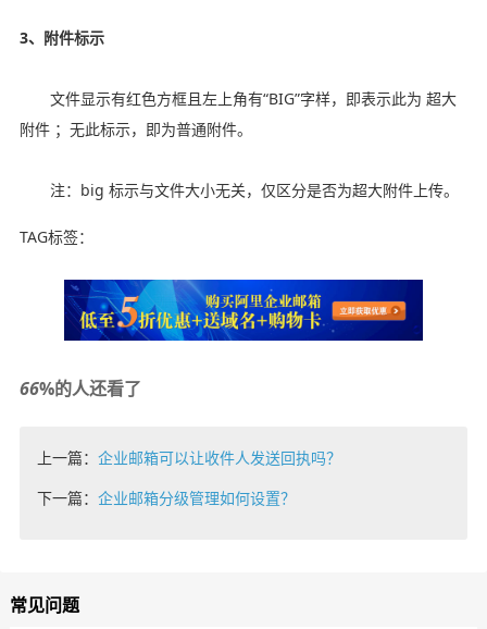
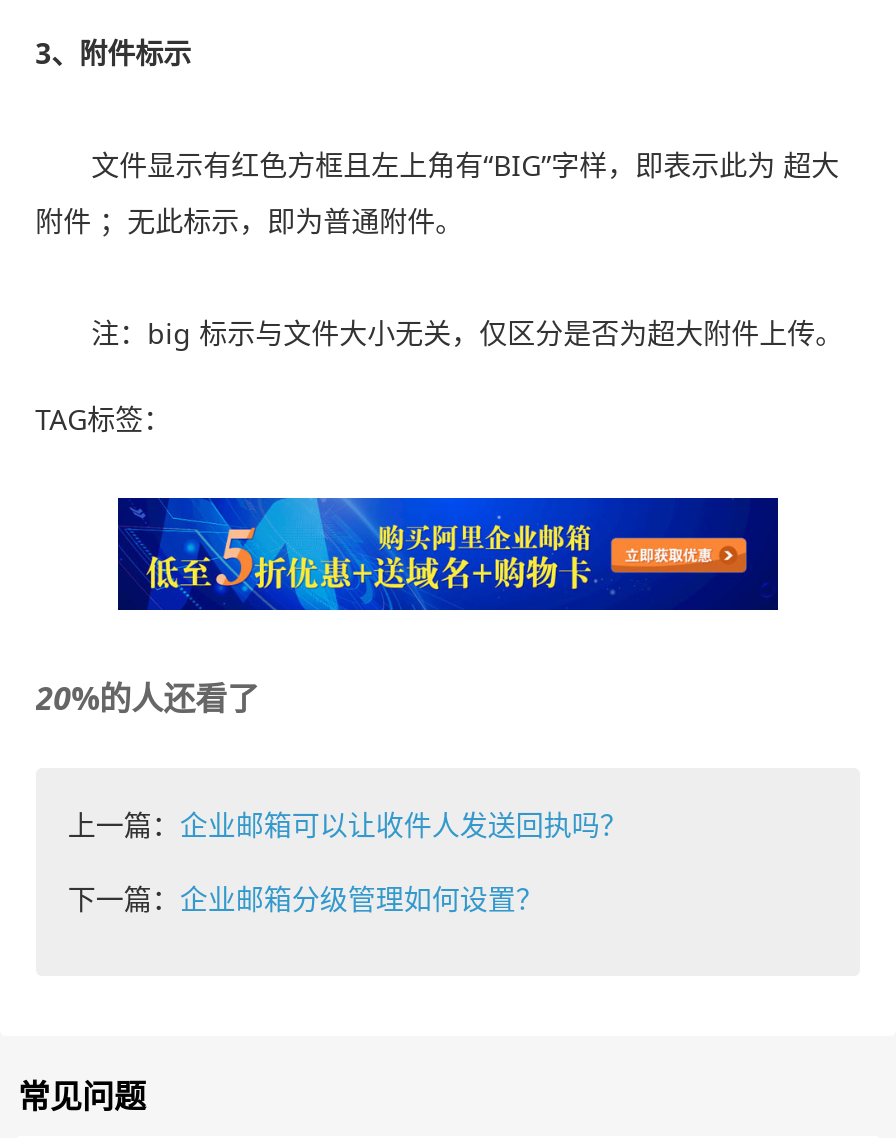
[19,376,141,400] 66%的人还看了 -> [35,675,259,719] 20%的人还看了

